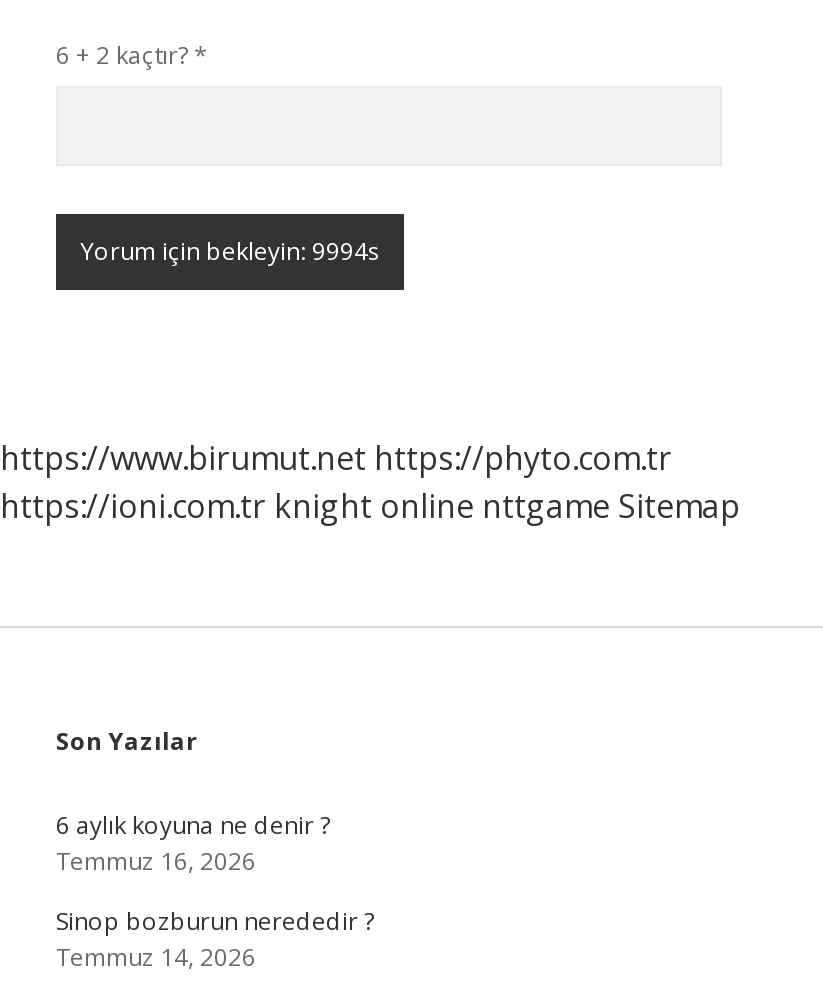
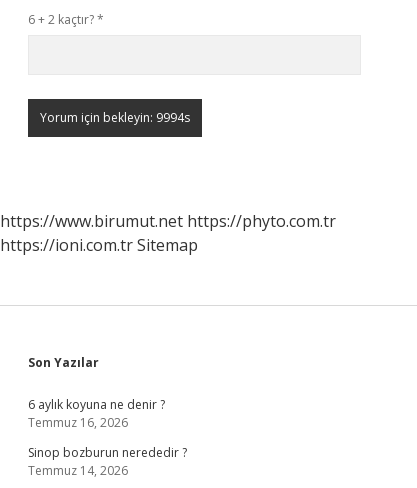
[0,484,740,528] https://ioni.com.tr knight online nttgame Sitemap -> [0,234,198,256] https://ioni.com.tr Sitemap

